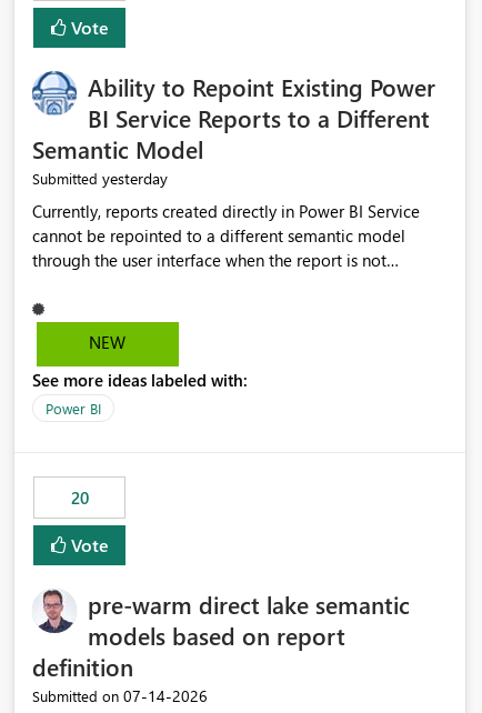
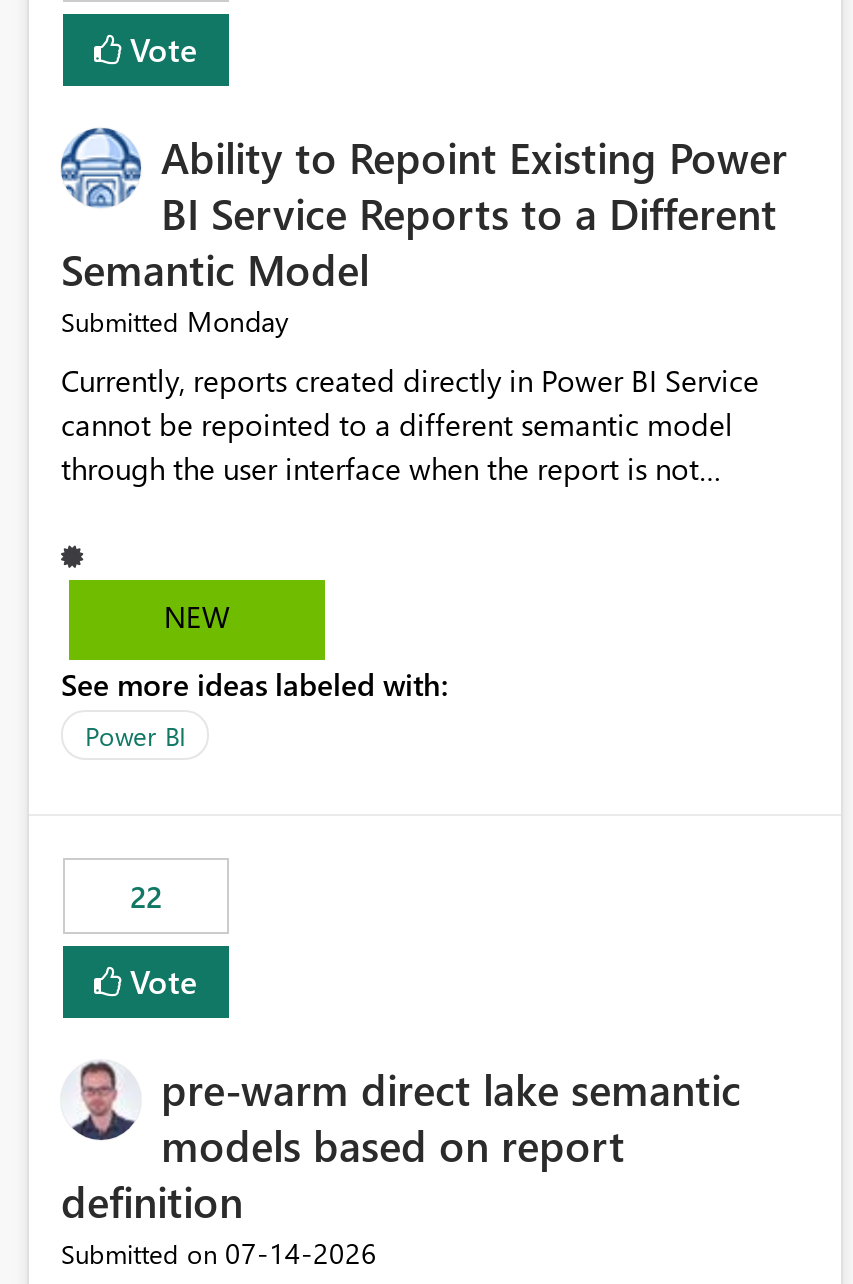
[32,168,168,189] Submitted yesterday -> [61,303,289,341] Submitted Monday
[71,487,88,509] 20 -> [130,877,162,917] 22

